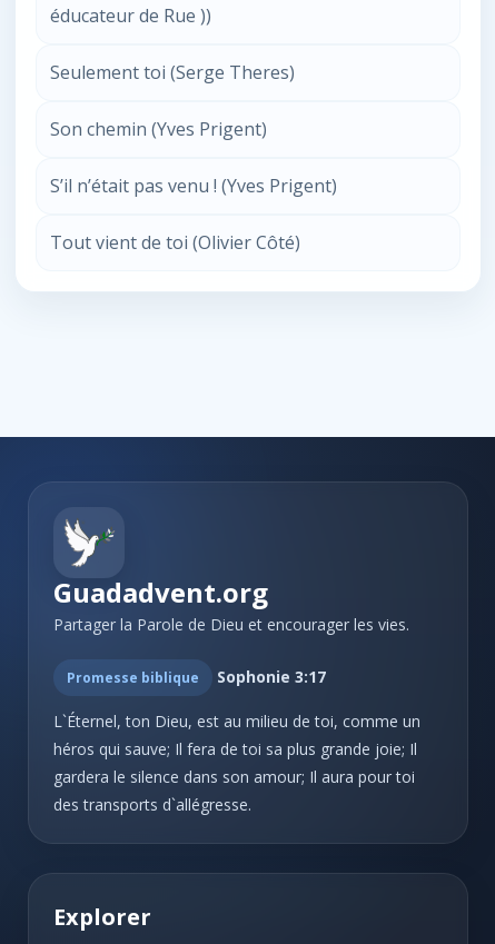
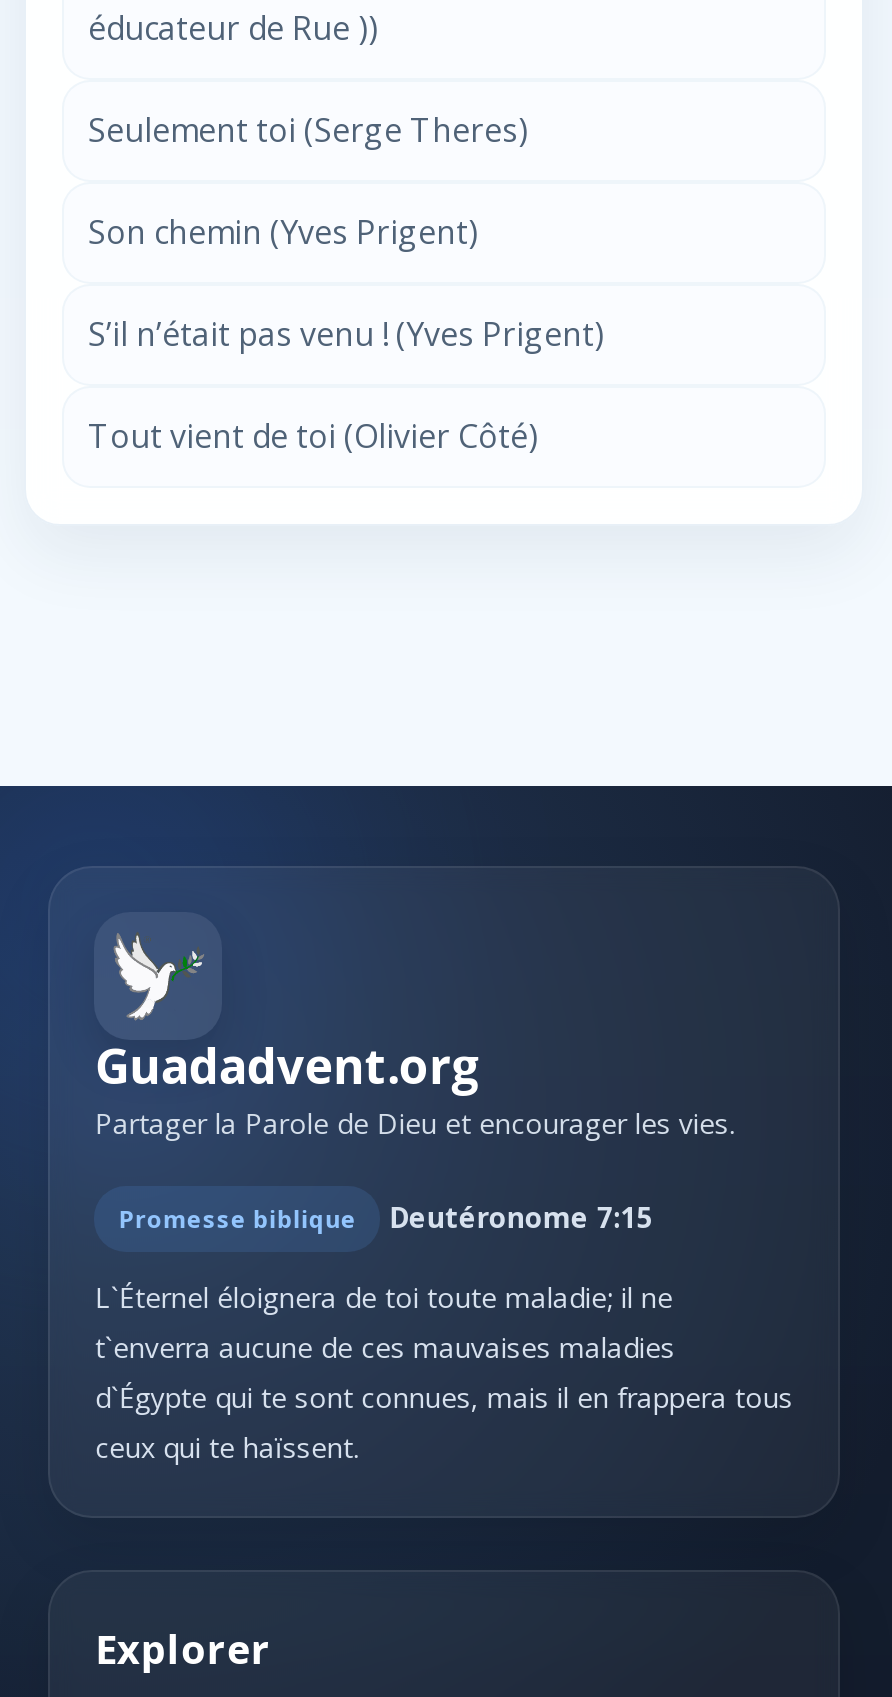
[67,666,326,687] Promesse biblique Sophonie 3:17 -> [119,1198,653,1236] Promesse biblique Deutéronome 7:15
[54,711,421,815] L`Éternel, ton Dieu, est au milieu de toi, comme un | héros qui sauve; Il fera de toi sa plus grande joie; Il | gardera le silence dans son amour; Il aura pour toi | des transports d`allégresse. -> [95,1278,793,1466] L`Éternel éloignera de toi toute maladie; il ne | t`enverra aucune de ces mauvaises maladies | d`Égypte qui te sont connues, mais il en frappera tous | ceux qui te haïssent.

